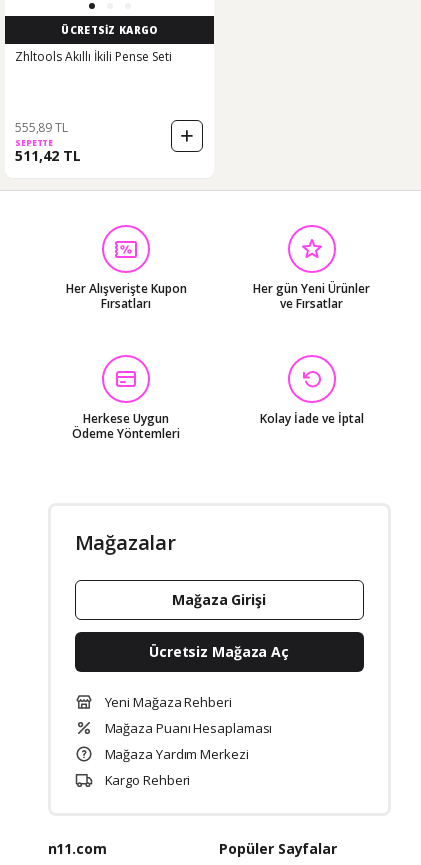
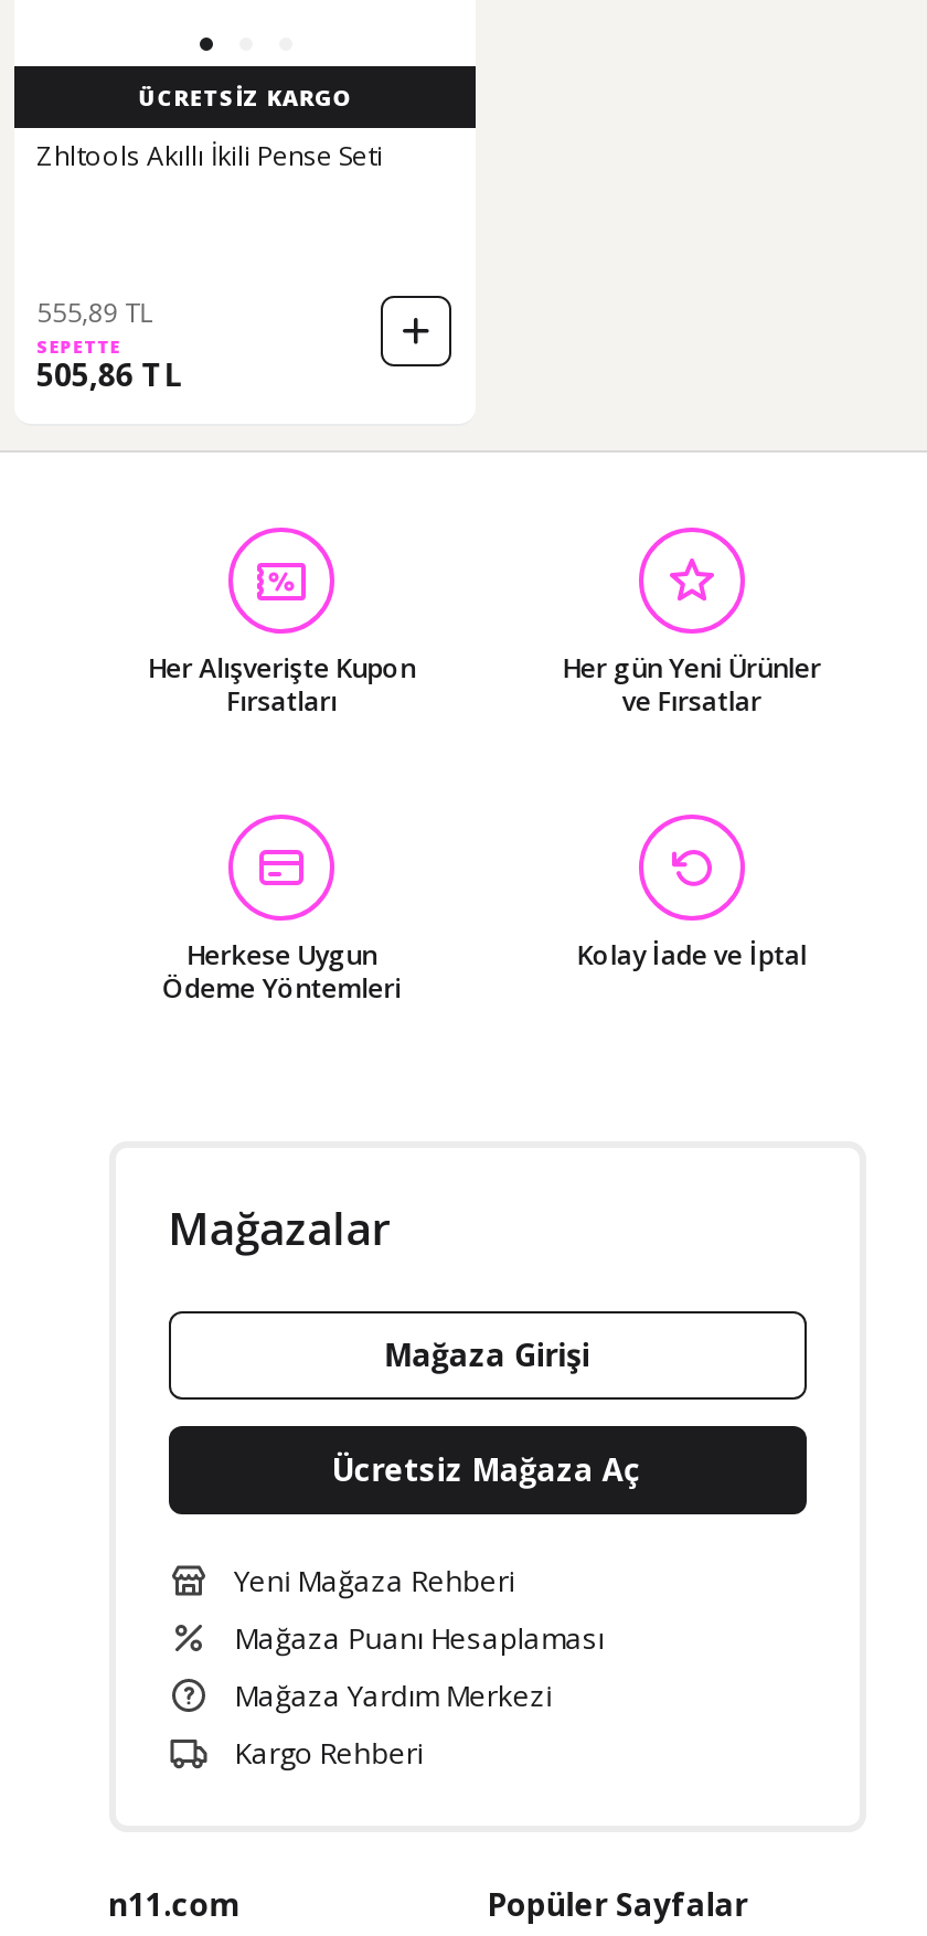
[15,146,81,165] 511,42 TL -> [36,353,181,395] 505,86 TL

